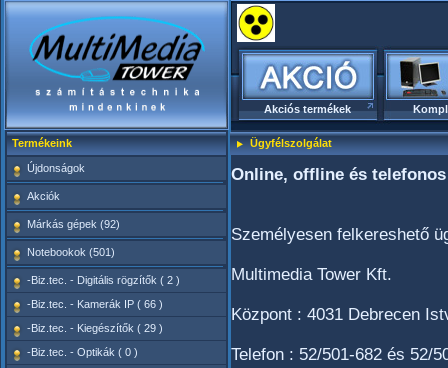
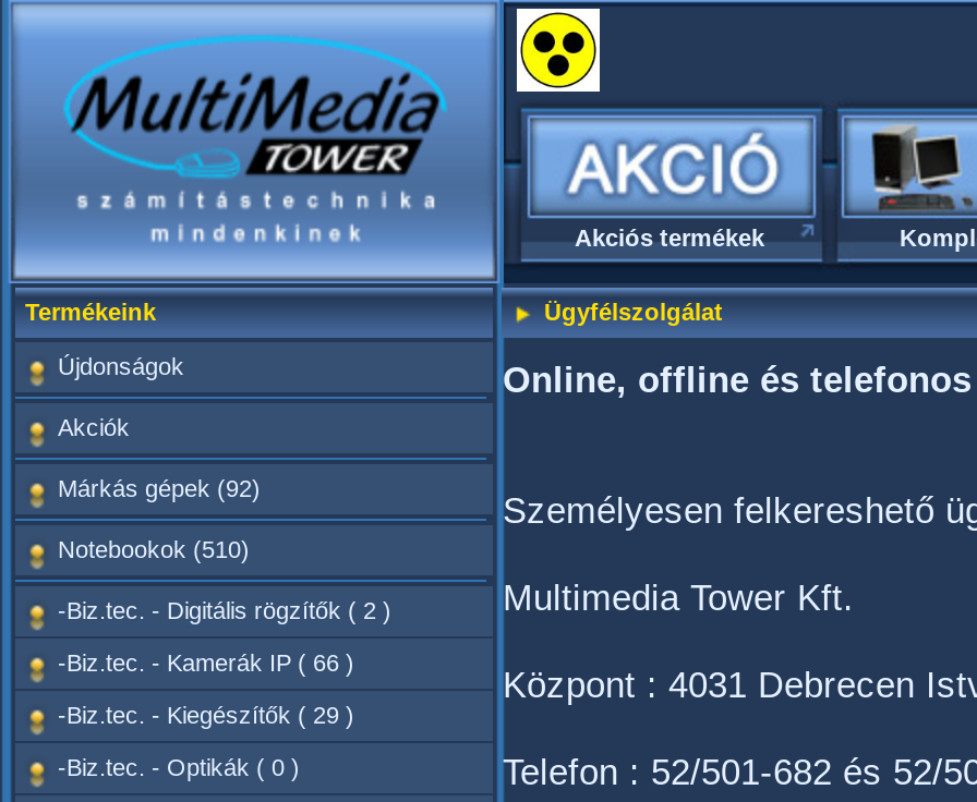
[26,246,114,258] Notebookok (501) -> [58,536,250,562] Notebookok (510)

